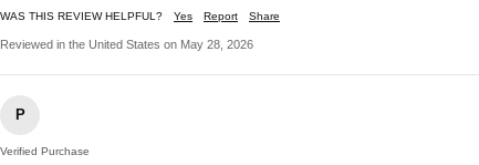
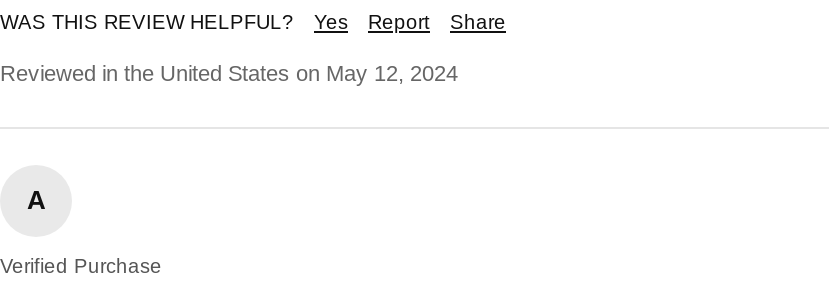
[0,38,253,51] Reviewed in the United States on May 28, 2026 -> [0,61,458,85] Reviewed in the United States on May 12, 2024
[15,106,25,123] P -> [27,185,45,215] A

